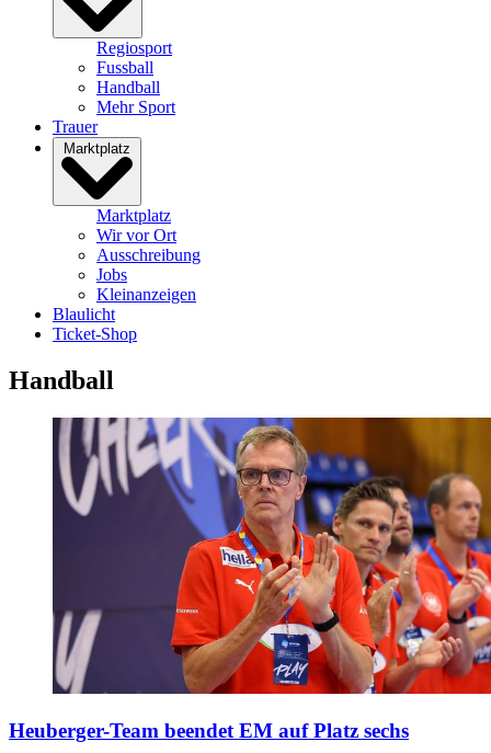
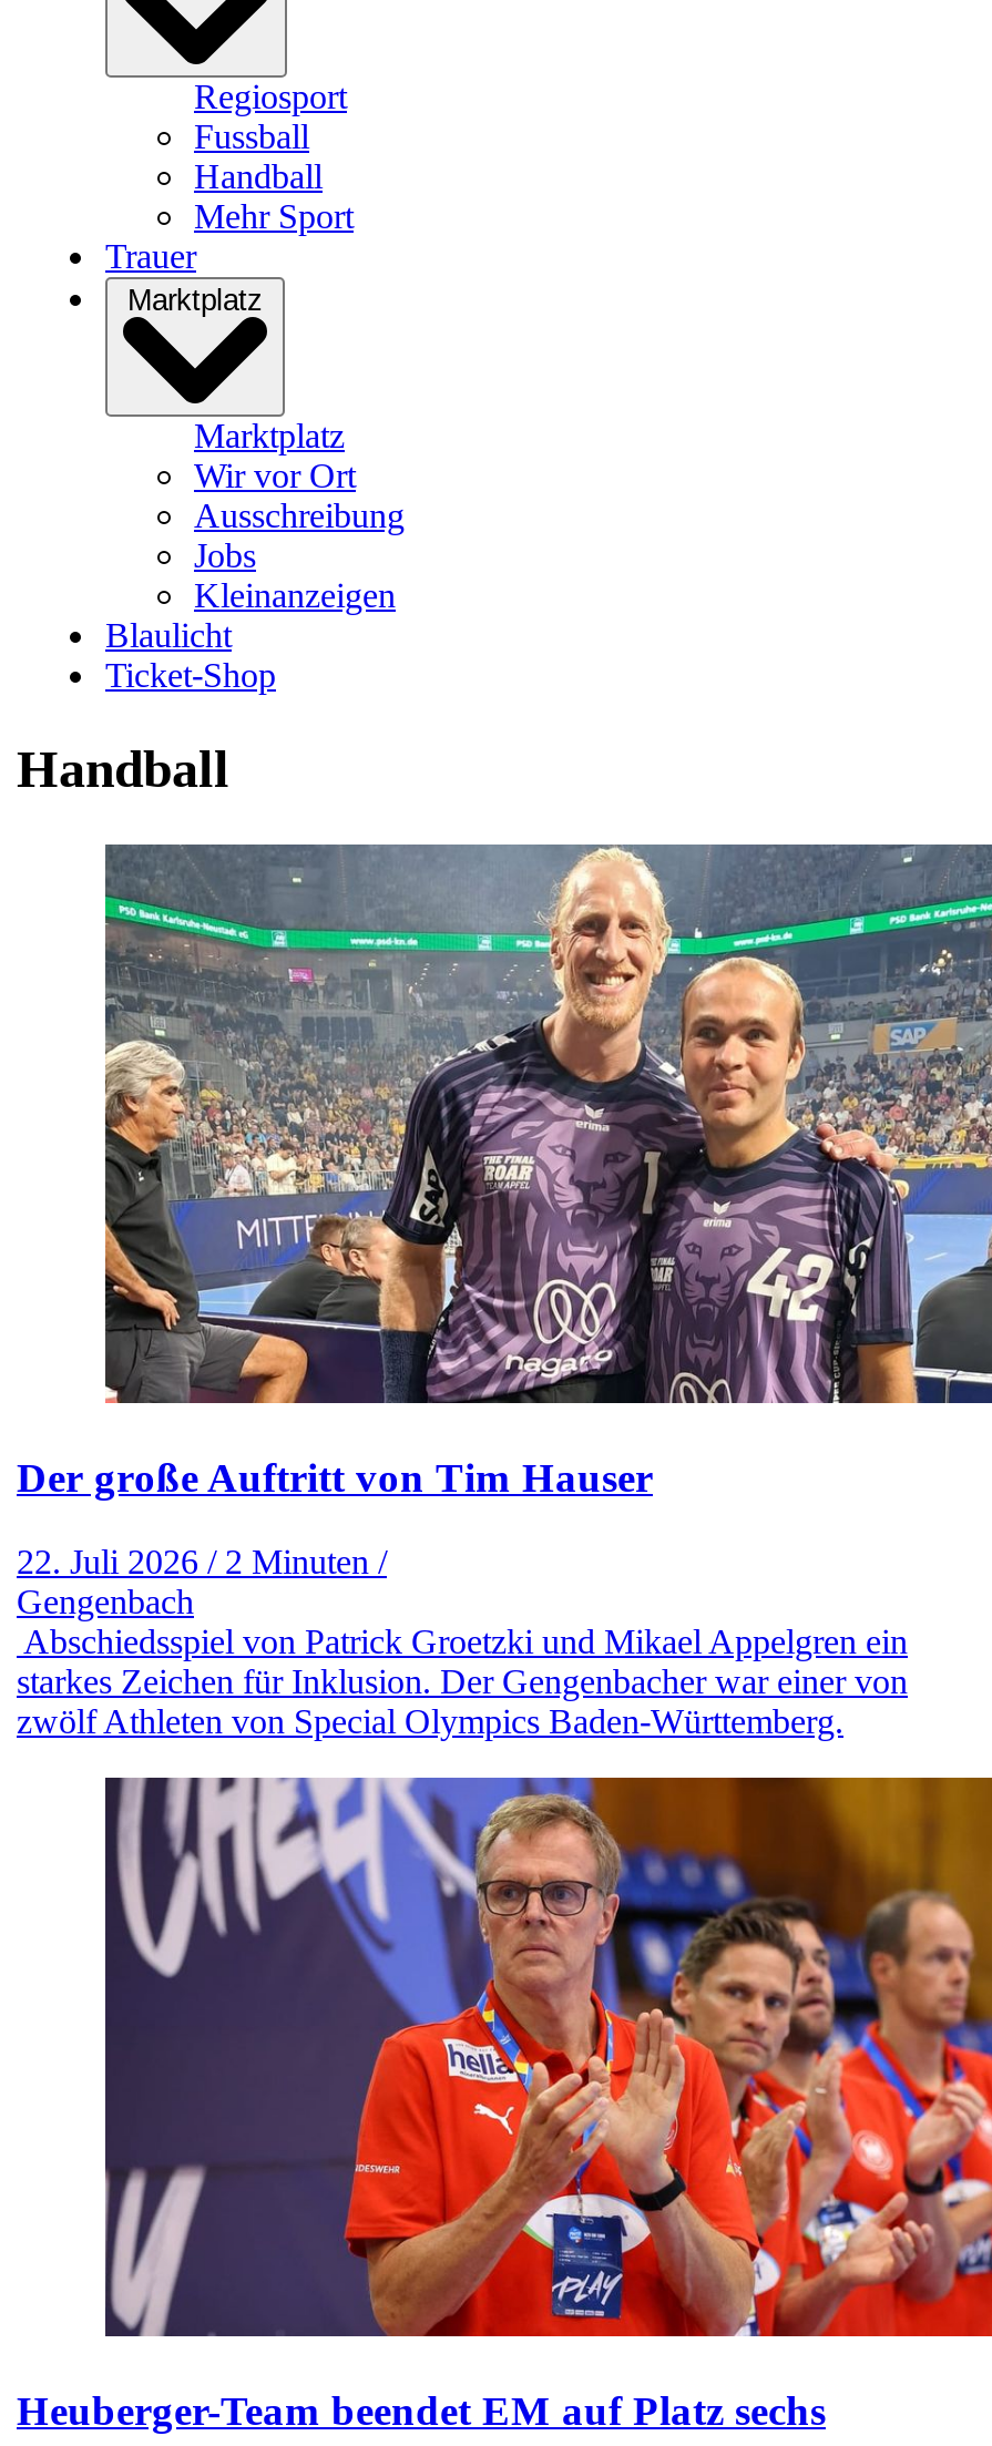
none -> [17,842,985,1741] [image] | Der große Auftritt von Tim Hauser | 22. Juli 2026 / 2 Minuten / | Gengenbach | Abschiedsspiel von Patrick Groetzki und Mikael Appelgren ein | starkes Zeichen für Inklusion. Der Gengenbacher war einer von | zwölf Athleten von Special Olympics Baden-Württemberg.

